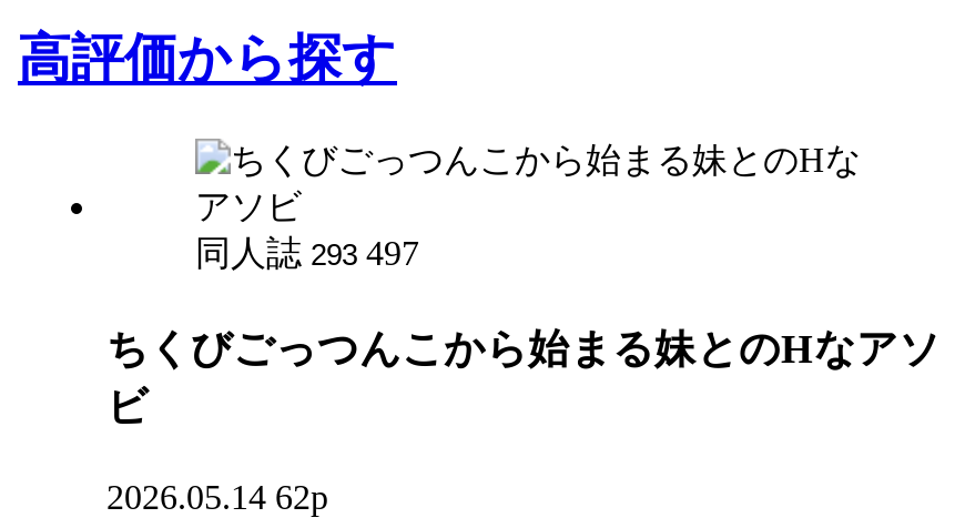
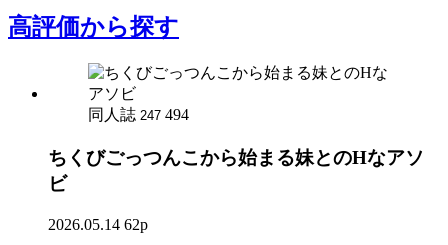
[195,234,419,272] 同人誌 293 497 -> [88,106,189,123] 同人誌 247 494

